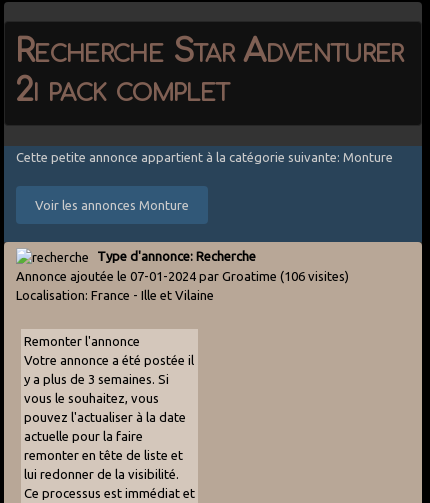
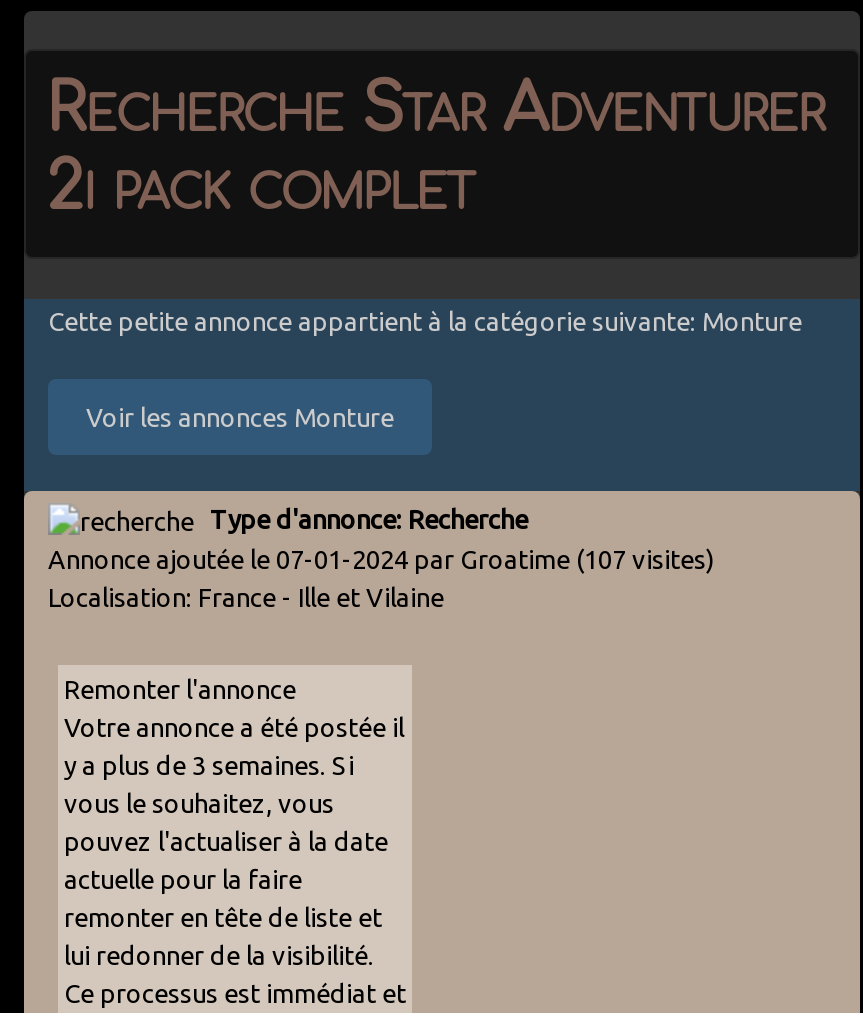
[16,269,349,283] Annonce ajoutée le 07-01-2024 par Groatime (106 visites) -> [48,545,714,573] Annonce ajoutée le 07-01-2024 par Groatime (107 visites)

